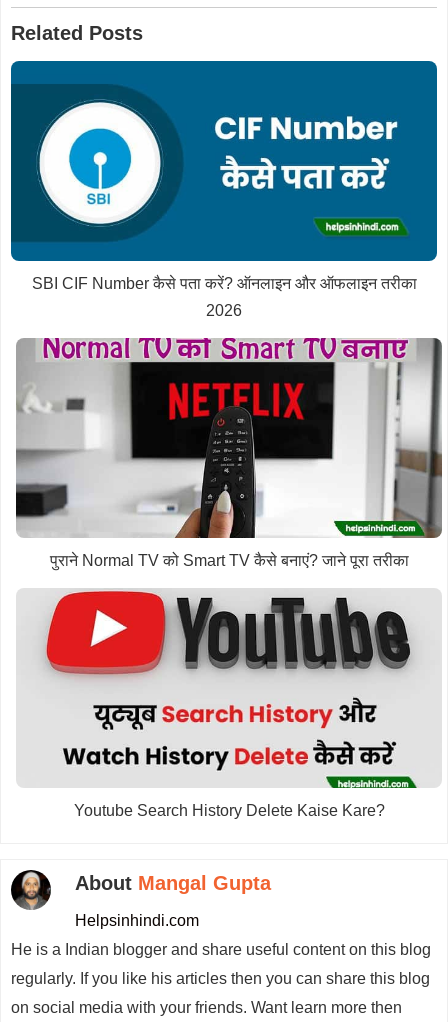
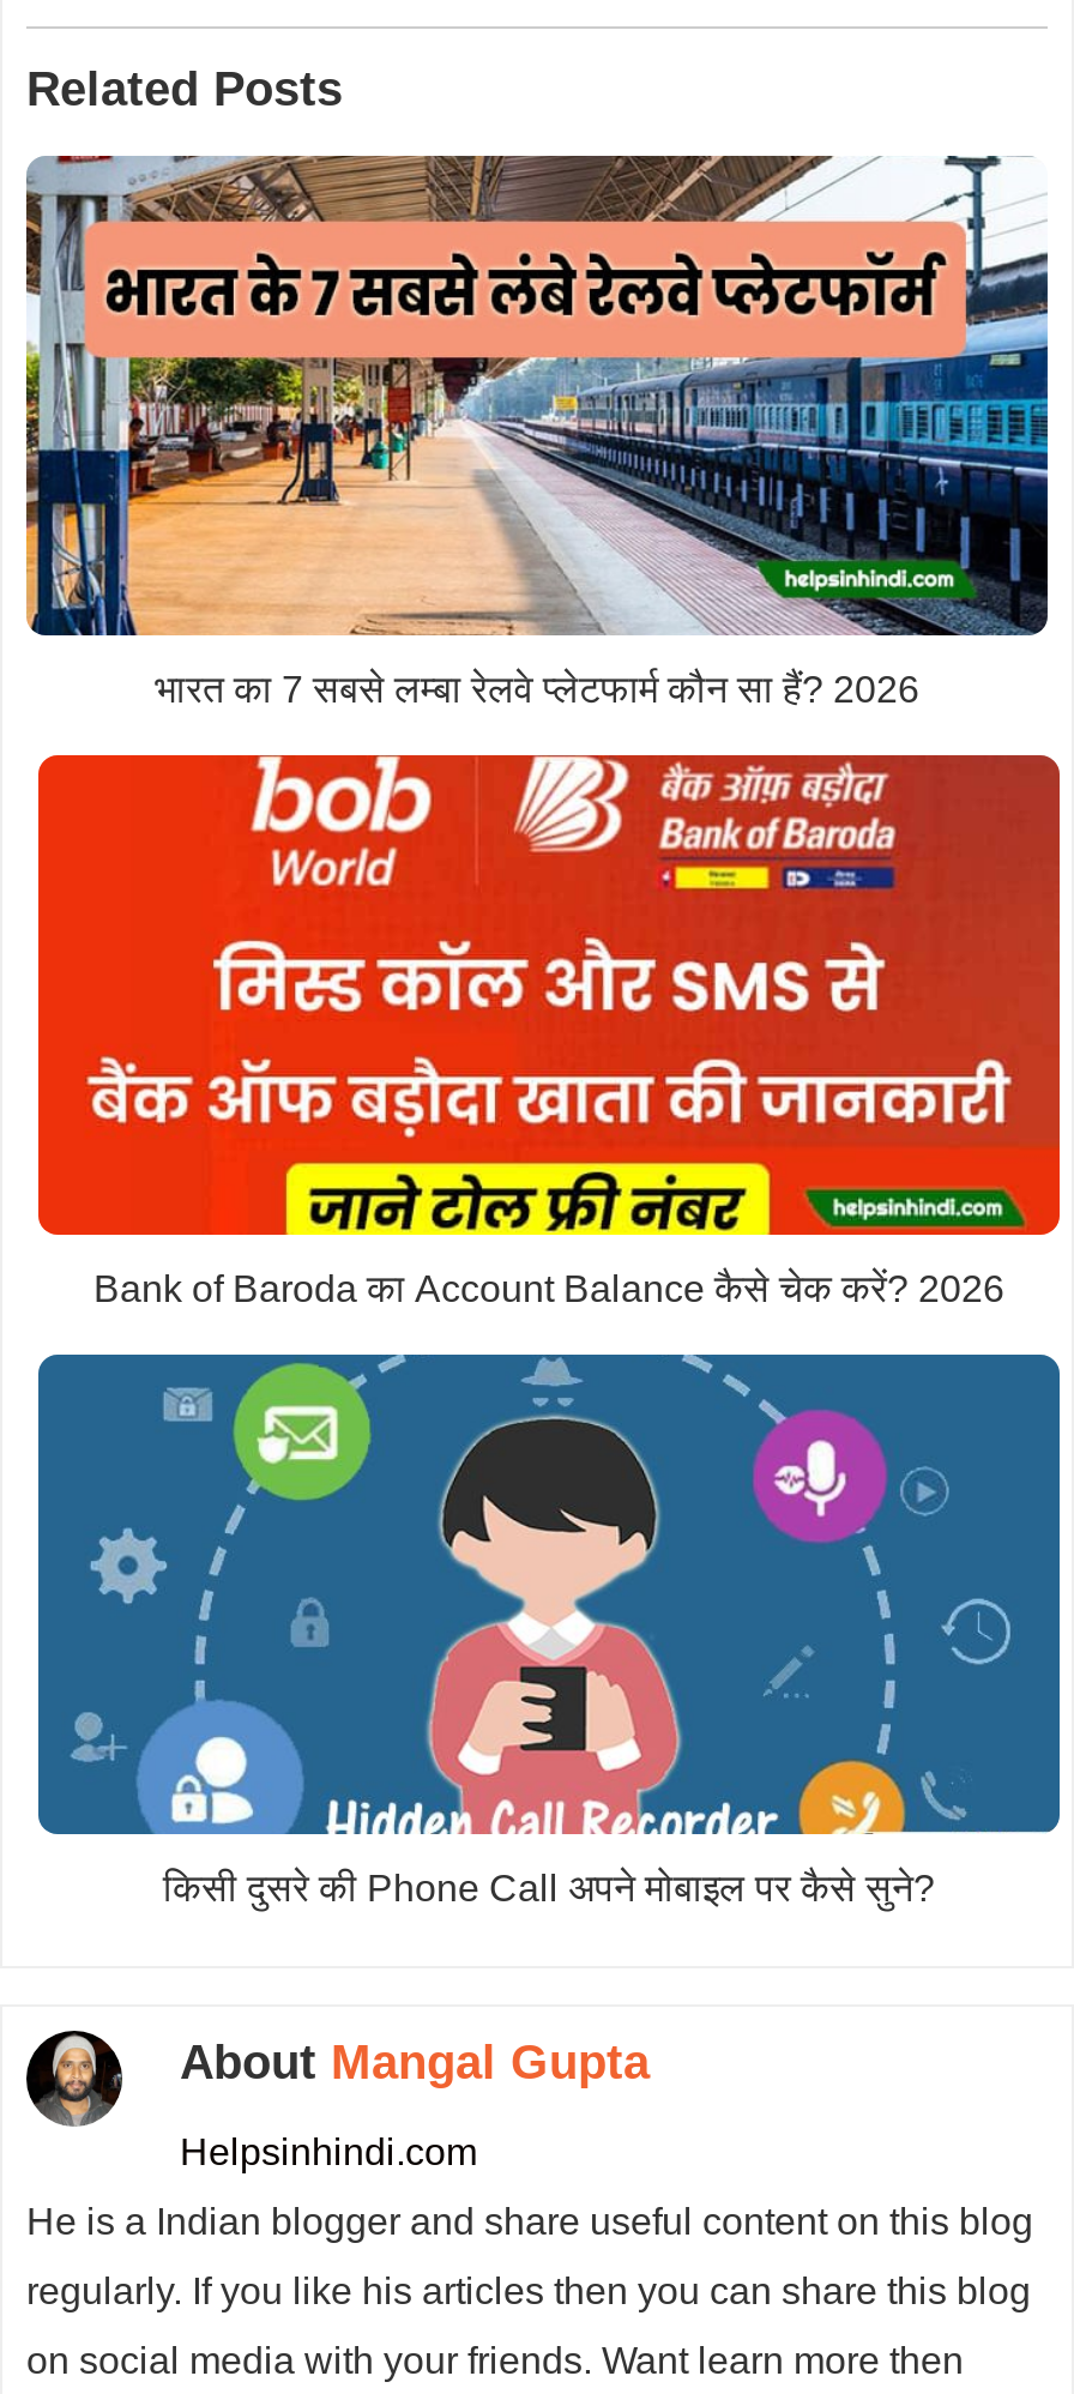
[10,60,438,319] [image] | SBI CIF Number कैसे पता करें? ऑनलाइन और ऑफलाइन तरीका | 2026 -> [24,153,1050,710] [image] | भारत का 7 सबसे लम्बा रेलवे प्लेटफार्म कौन सा हैं? 2026
[15,337,443,569] [image] | पुराने Normal TV को Smart TV कैसे बनाएं? जाने पूरा तरीका -> [36,753,1062,1309] [image] | Bank of Baroda का Account Balance कैसे चेक करें? 2026
[16,588,442,819] [image] | Youtube Search History Delete Kaise Kare? -> [36,1352,1062,1908] [image] | किसी दुसरे की Phone Call अपने मोबाइल पर कैसे सुने?

